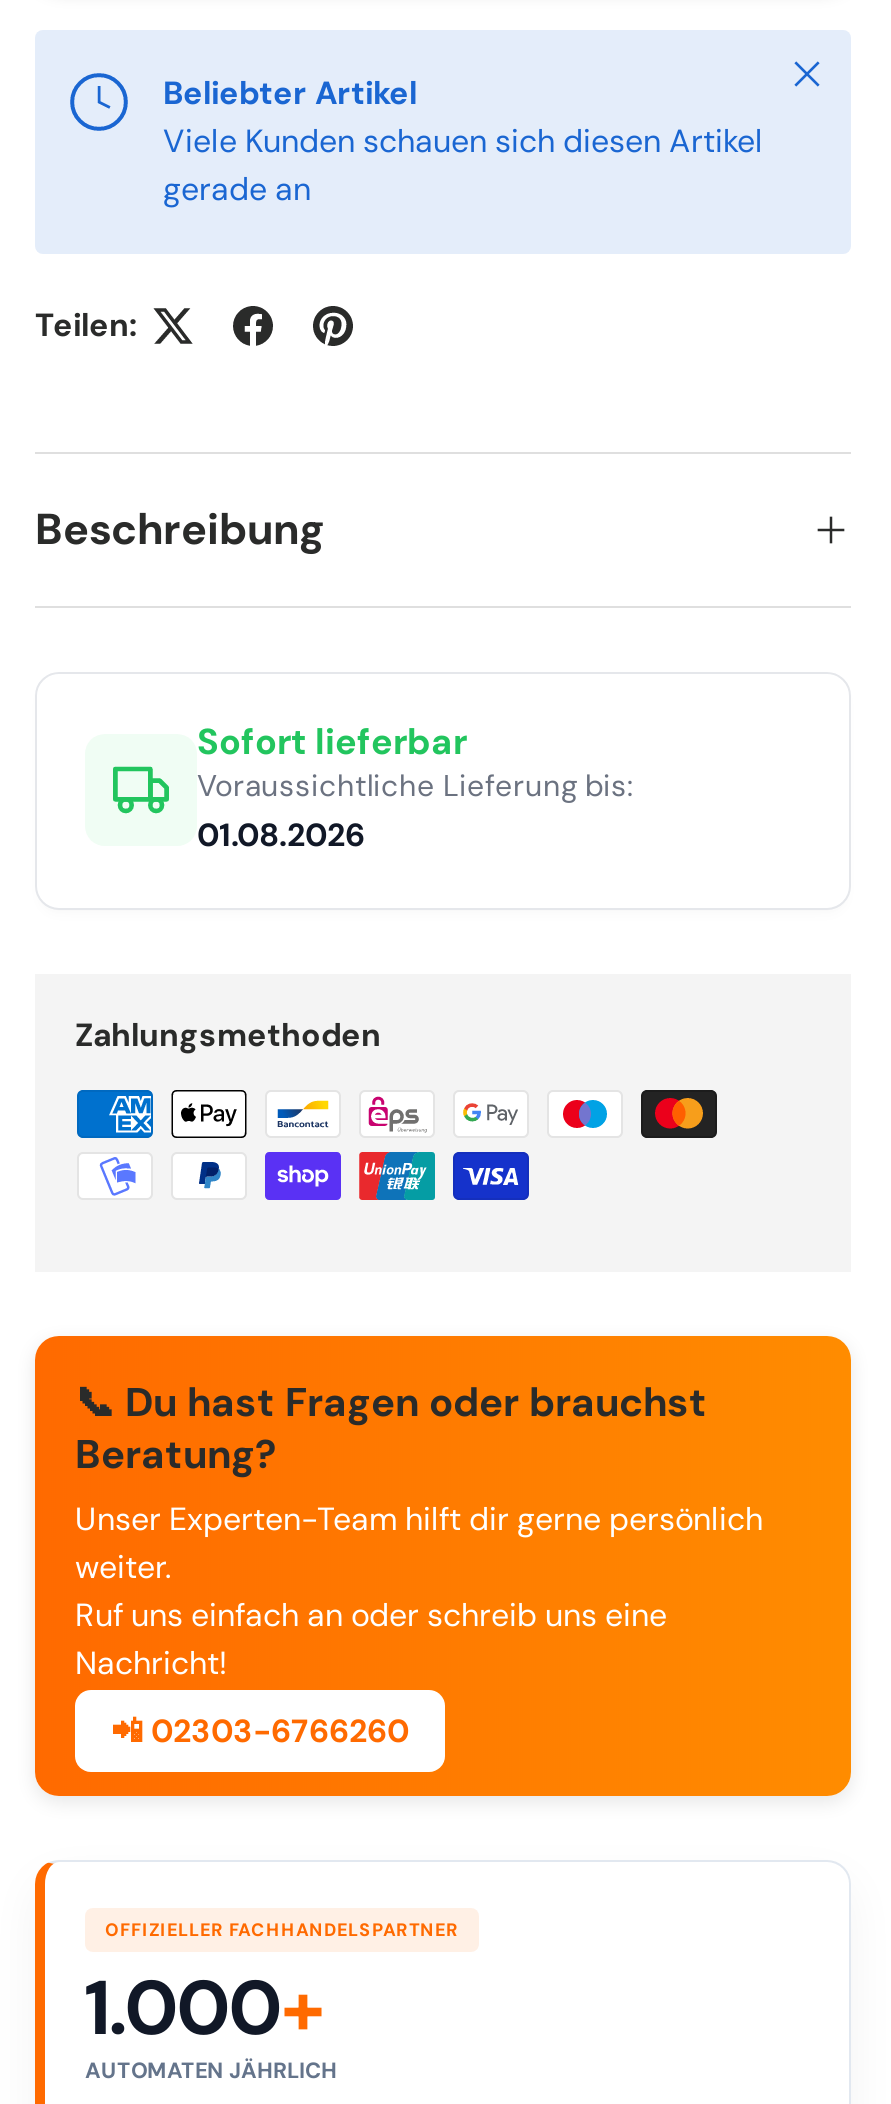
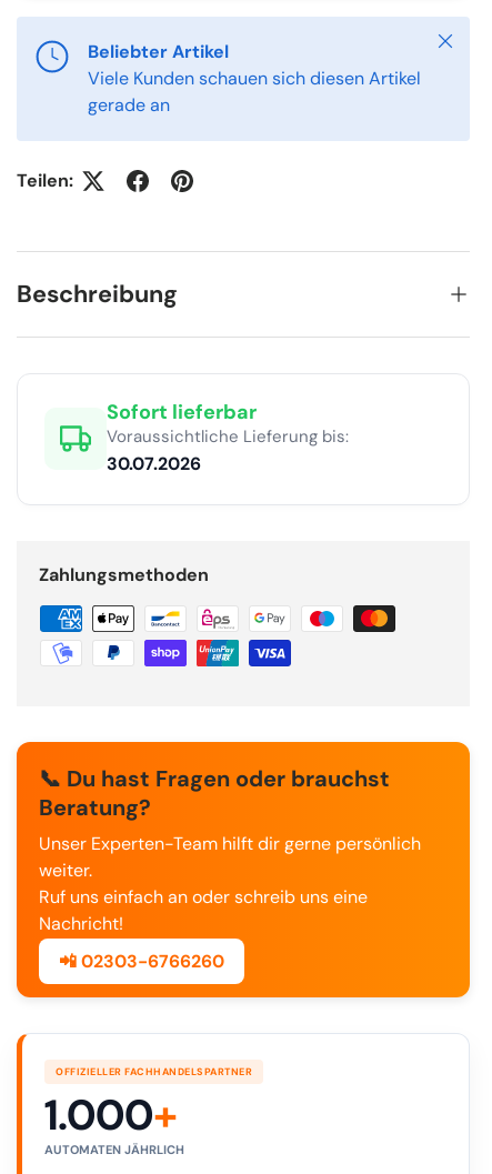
[197,813,365,855] 01.08.2026 -> [107,451,201,475] 30.07.2026

